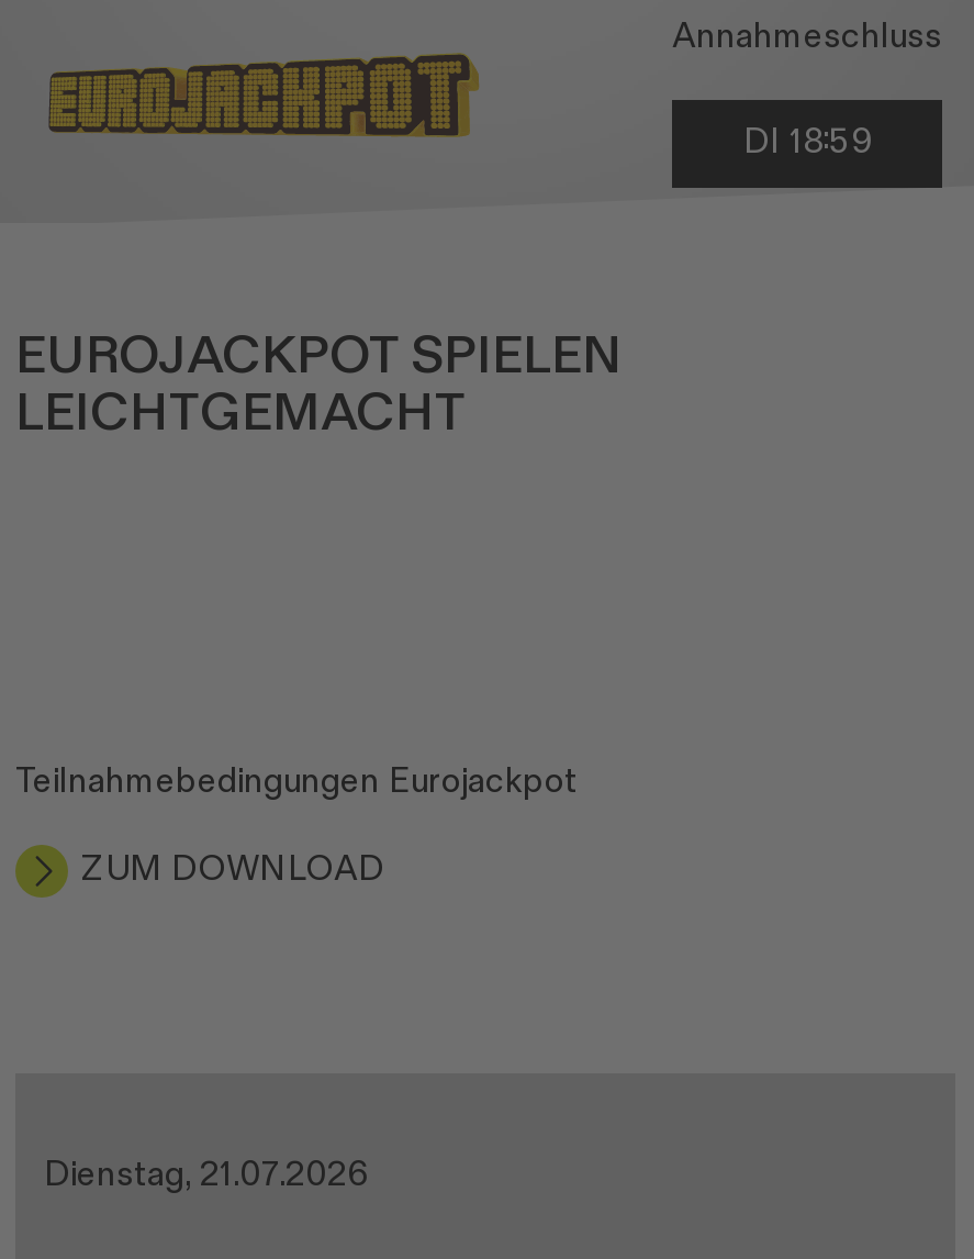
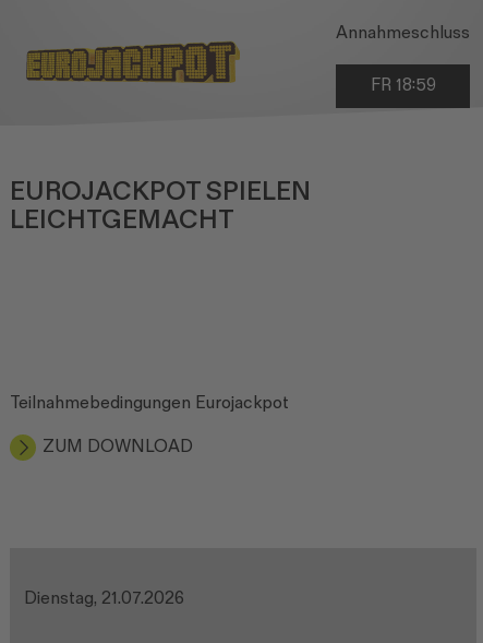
[743,122,871,164] DI 18:59 -> [370,75,436,96] FR 18:59

